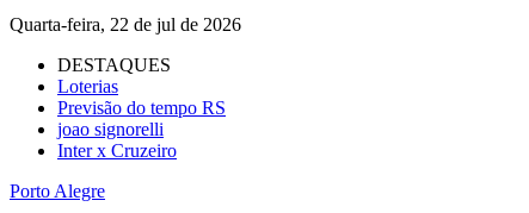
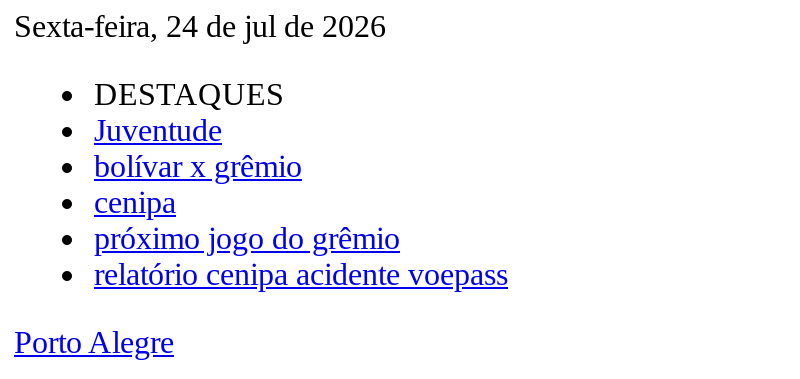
[10,14,241,35] Quarta-feira, 22 de jul de 2026 -> [14,9,386,43] Sexta-feira, 24 de jul de 2026
[57,76,226,161] Loterias | Previsão do tempo RS | joao signorelli | Inter x Cruzeiro -> [94,113,508,291] Juventude | bolívar x grêmio | cenipa | próximo jogo do grêmio | relatório cenipa acidente voepass

